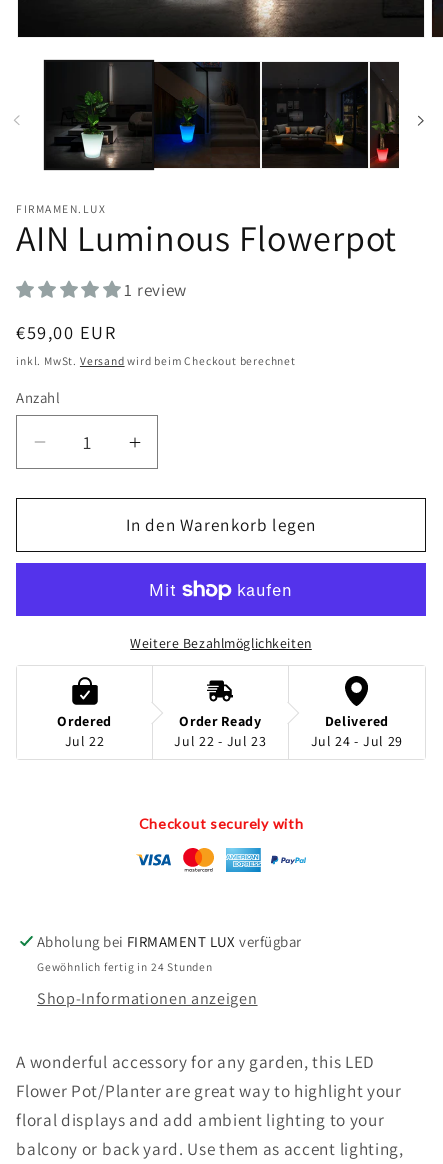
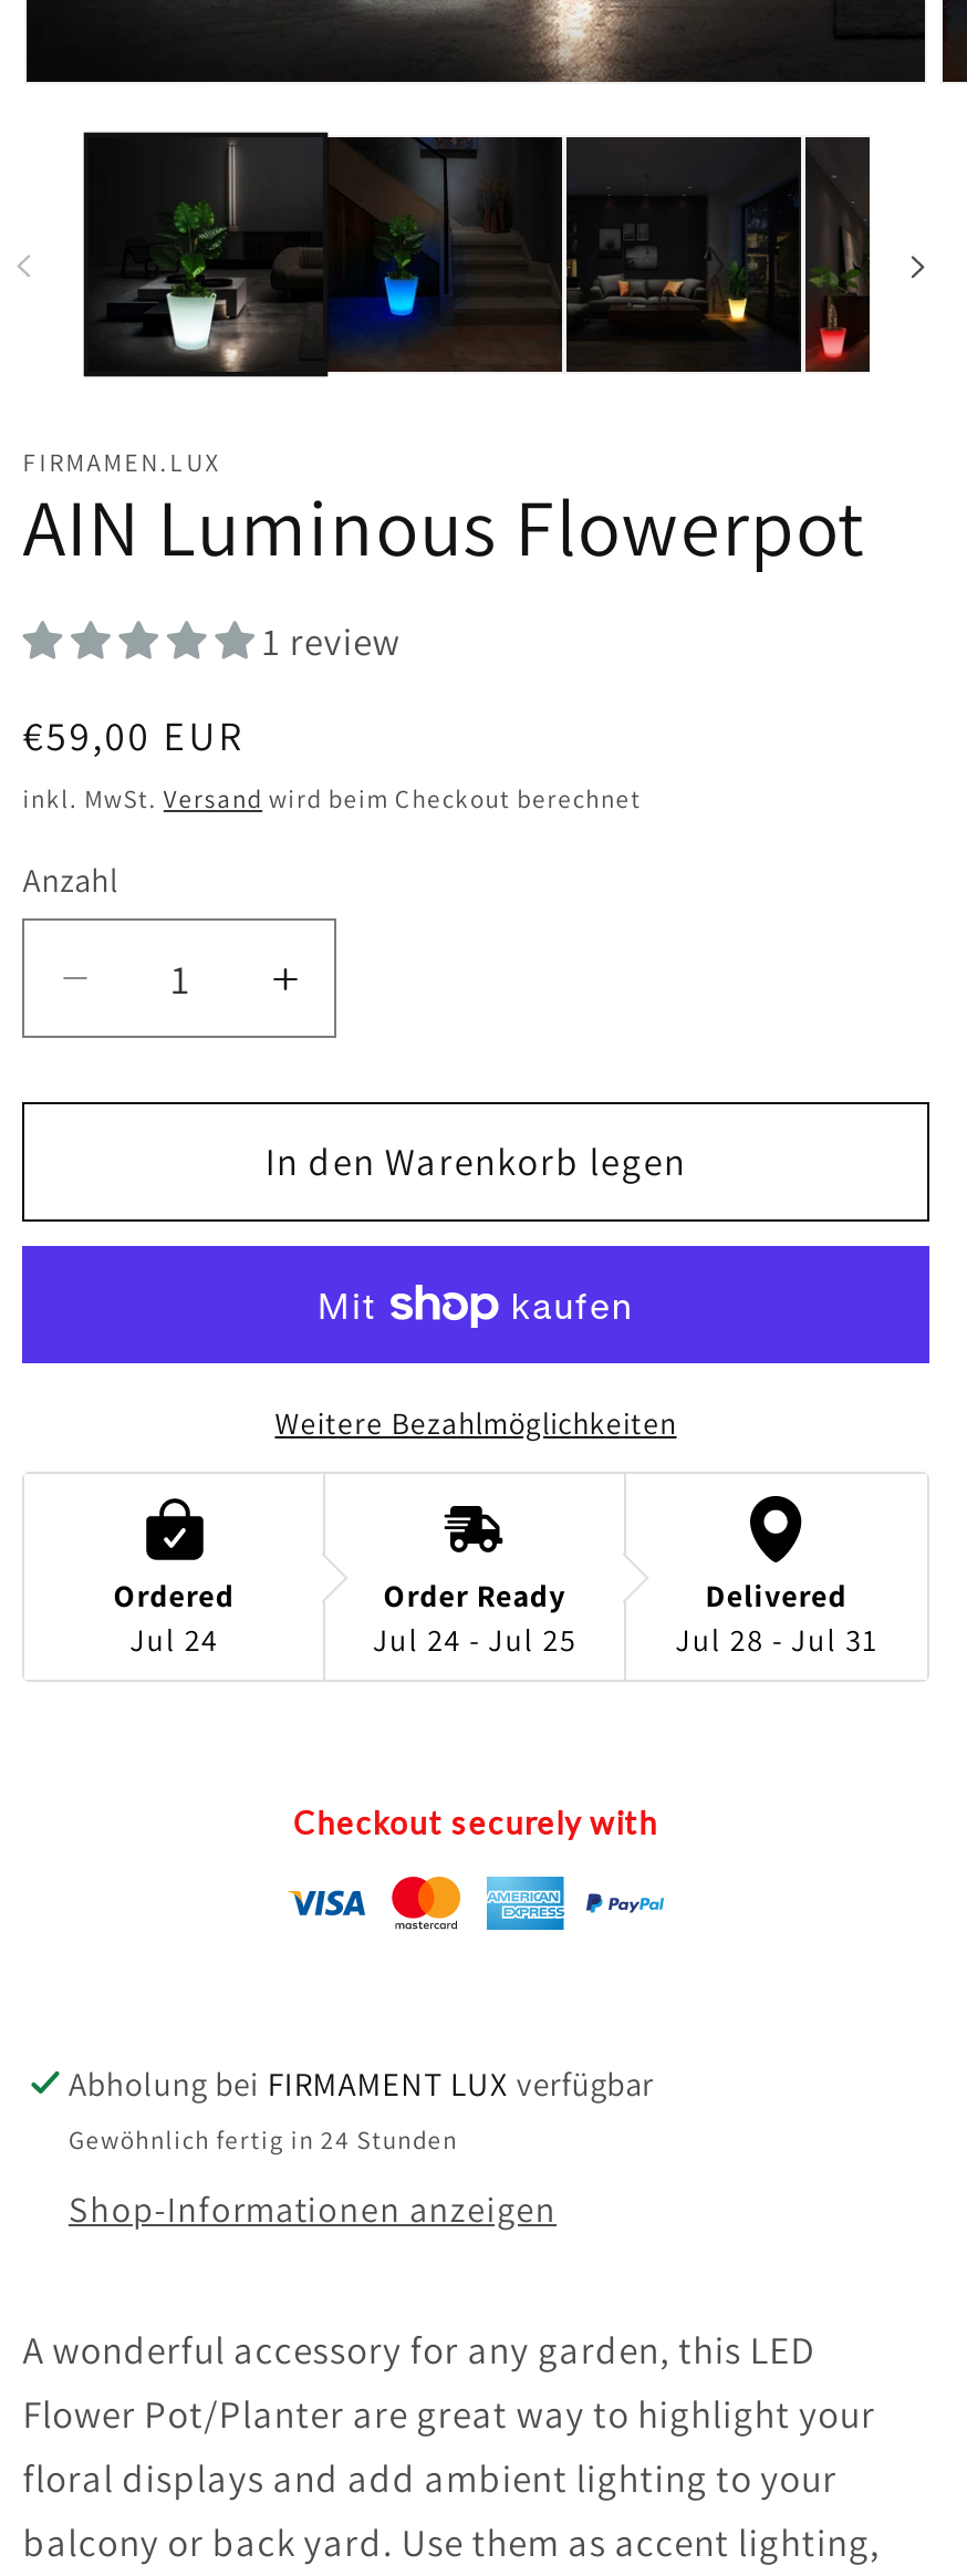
[65,732,105,750] Jul 22 -> [130,1621,218,1661] Jul 24
[174,732,267,750] Jul 22 - Jul 23 -> [372,1621,577,1661] Jul 24 - Jul 25
[311,732,403,750] Jul 24 - Jul 29 -> [675,1621,877,1661] Jul 28 - Jul 31

